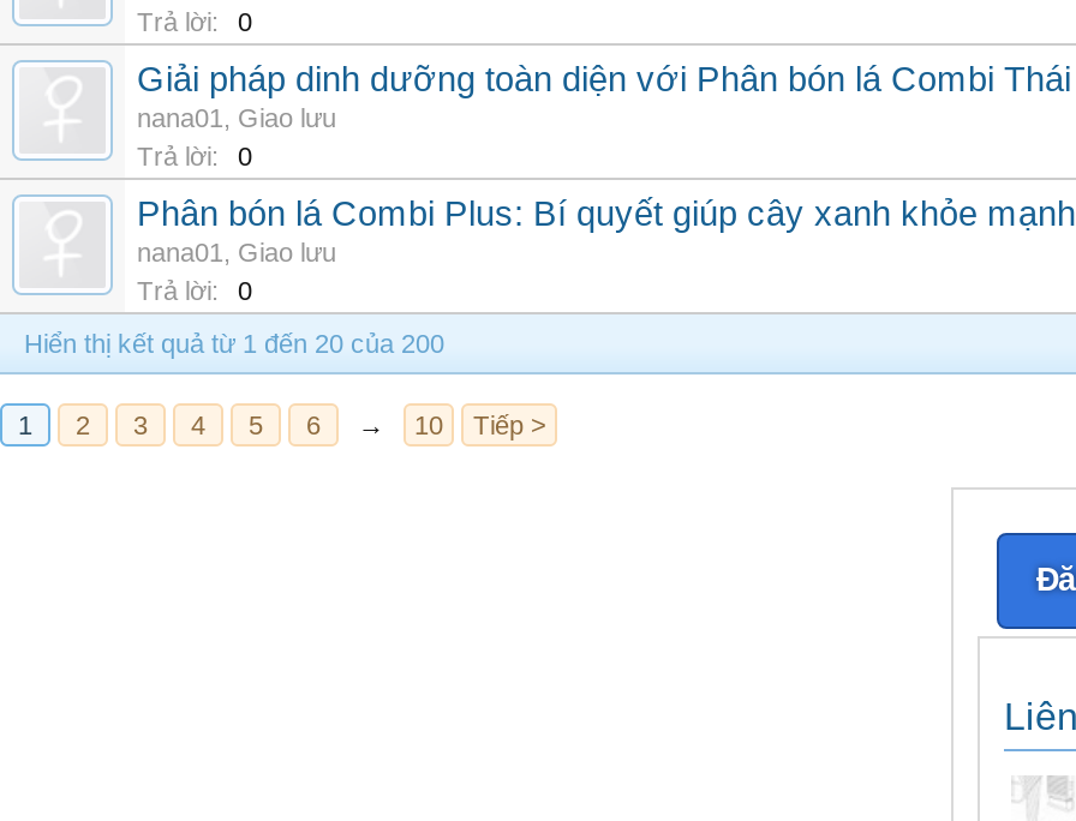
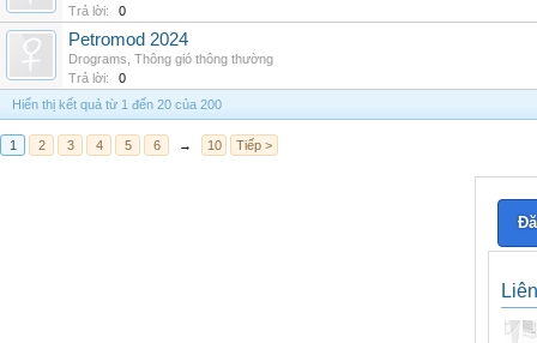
[137,60,1076,266] Giải pháp dinh dưỡng toàn diện với Phân bón lá Combi Thái | nana01, Giao lưu | Trả lời: | 0 | Phân bón lá Combi Plus: Bí quyết giúp cây xanh khỏe mạnh | nana01, Giao lưu -> [68,30,273,66] Petromod 2024 | Drograms, Thông gió thông thường

